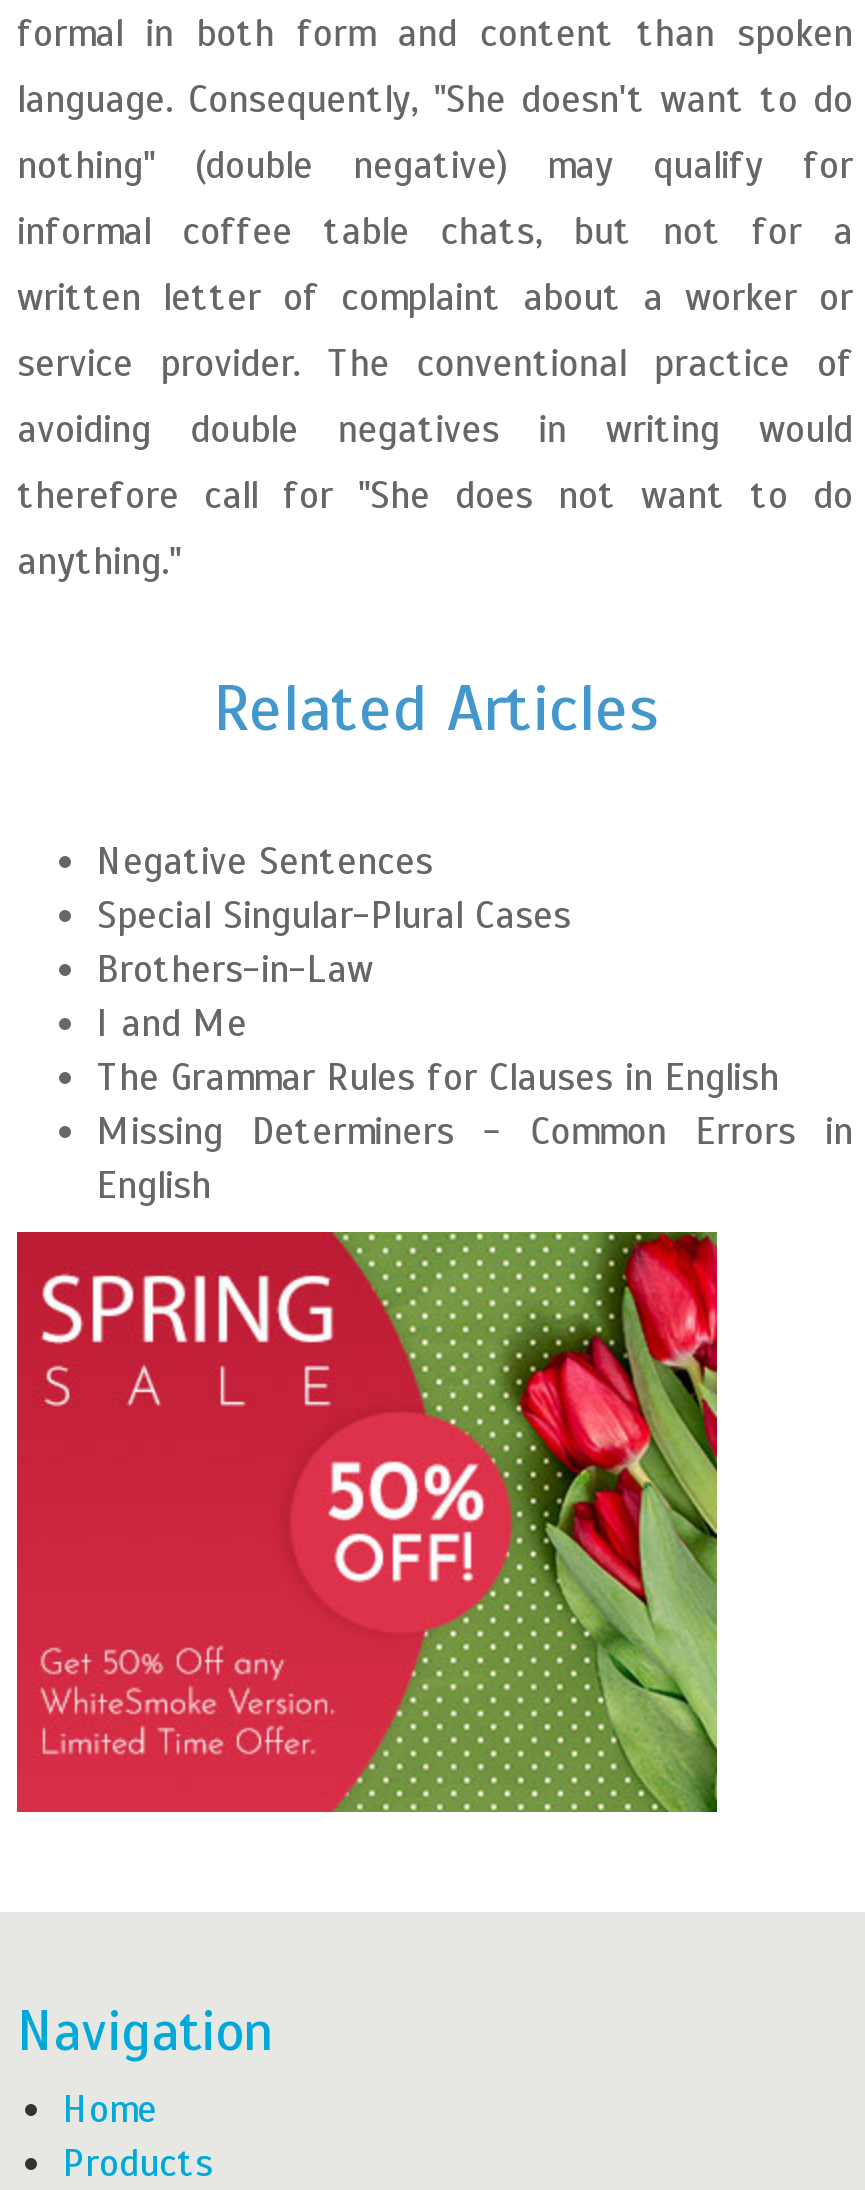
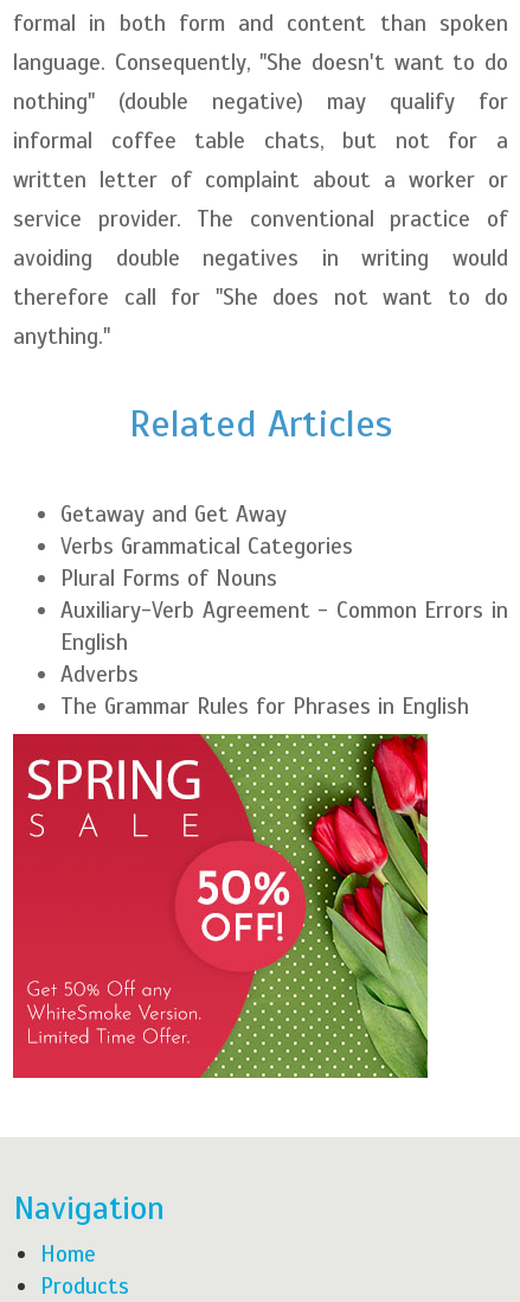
[97,838,853,1154] Negative Sentences | Special Singular-Plural Cases | Brothers-in-Law | I and Me | The Grammar Rules for Clauses in English | Missing Determiners - Common Errors in -> [60,500,508,624] Getaway and Get Away | Verbs Grammatical Categories | Plural Forms of Nouns | Auxiliary-Verb Agreement - Common Errors in
moved [97,1162,211,1208] -> [60,628,128,656]: English
none -> [60,660,469,720] Adverbs | The Grammar Rules for Phrases in English

